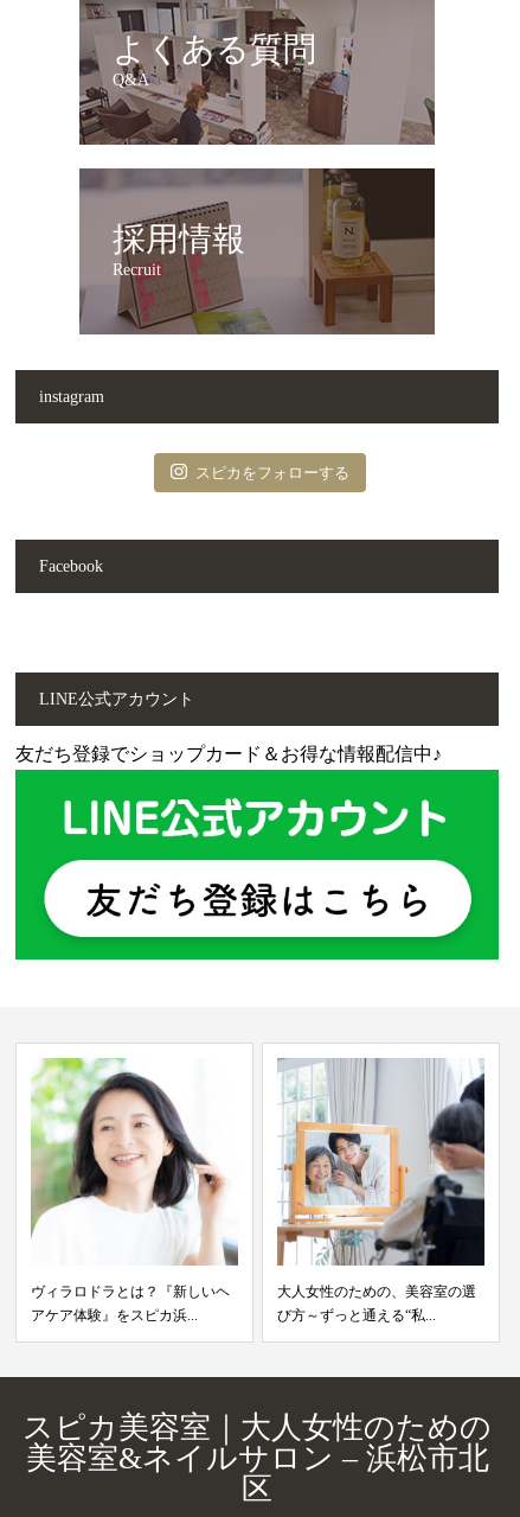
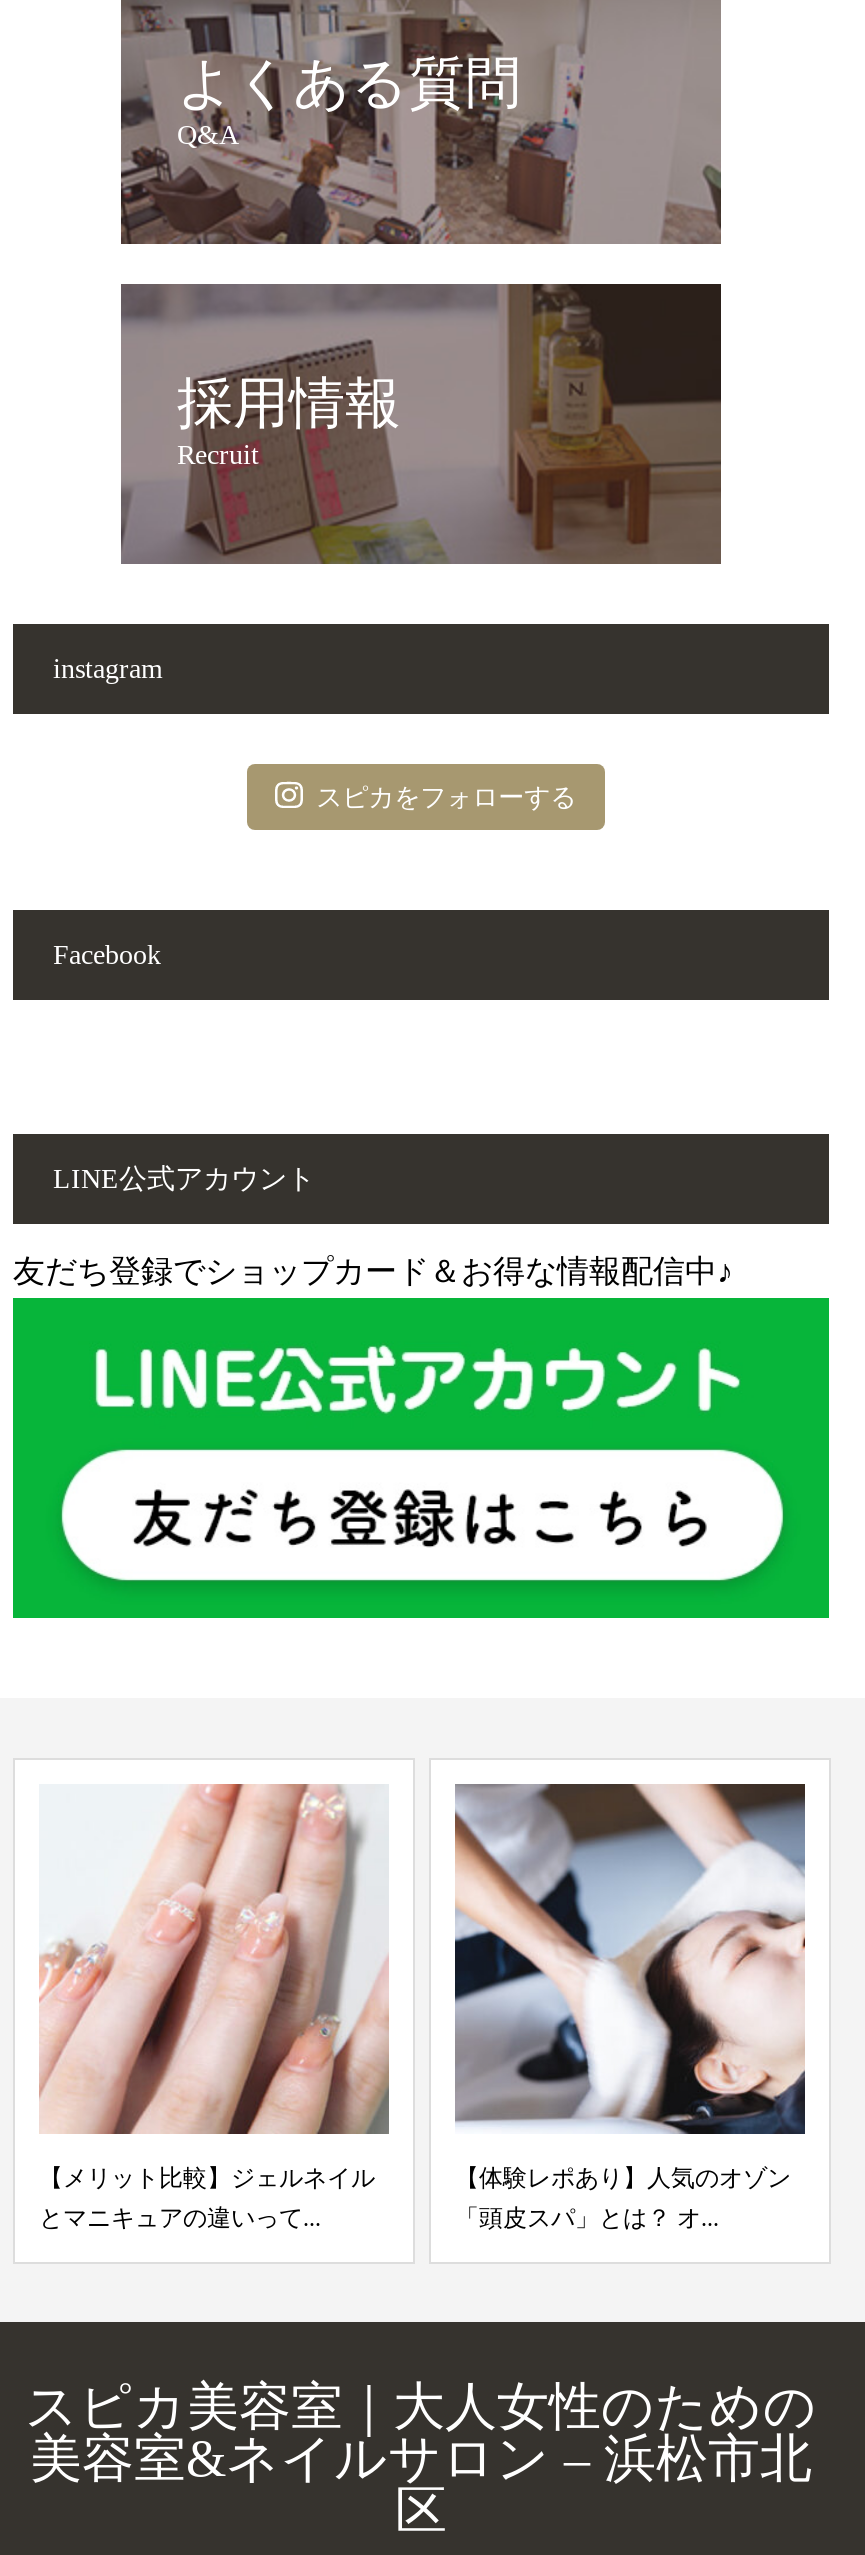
[30,1057,238,1324] [image] | ヴィラロドラとは？『新しいヘ | アケア体験』をスピカ浜... -> [39,1782,391,2232] [image] | 【メリット比較】ジェルネイル | とマニキュアの違いって...
[276,1058,486,1324] [image] | 大人女性のための、美容室の選 | び方～ずっと通える“私... -> [453,1782,807,2232] [image] | 【体験レポあり】人気のオゾン | 「頭皮スパ」とは？ オ...

